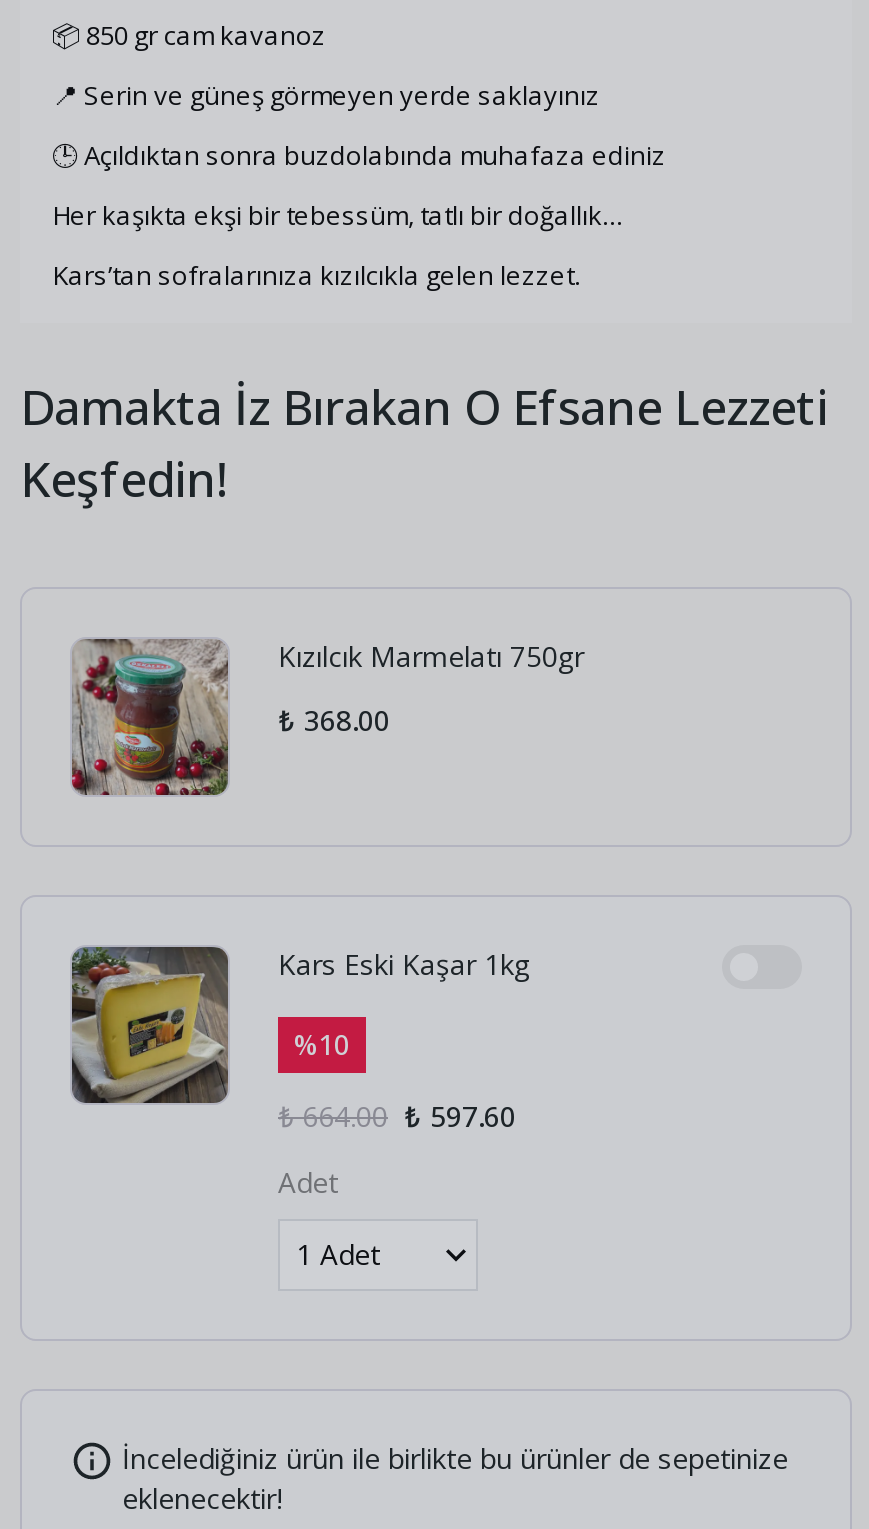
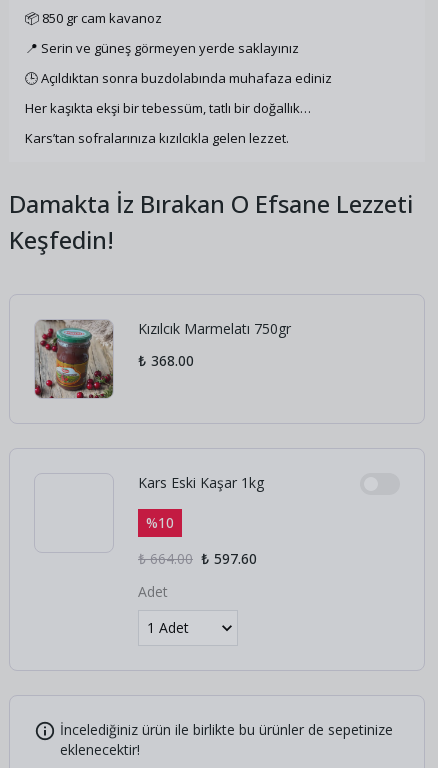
[70,945,230,1105] [image] -> none

